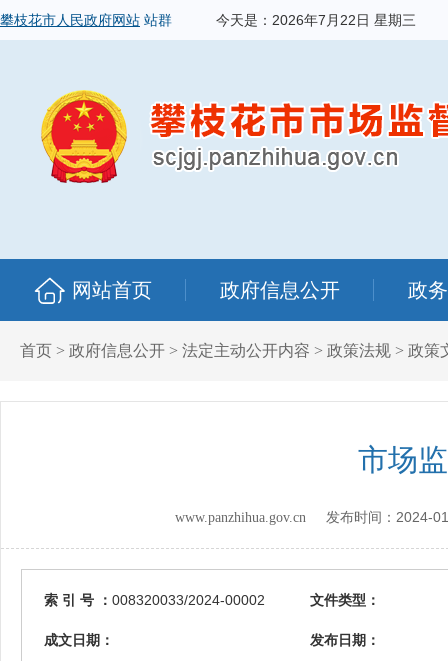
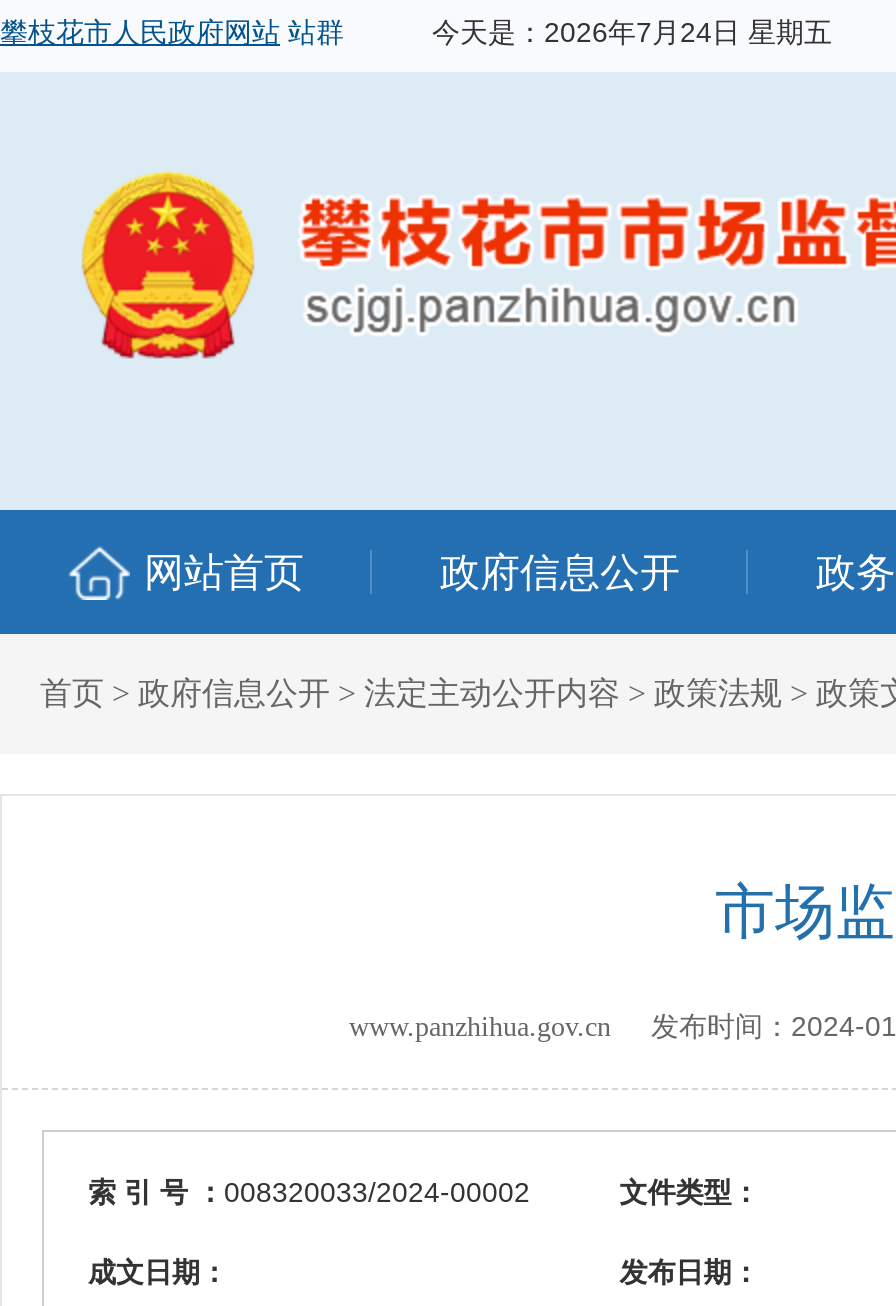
[216,12,416,28] 今天是：2026年7月22日 星期三 -> [432,16,832,48] 今天是：2026年7月24日 星期五

